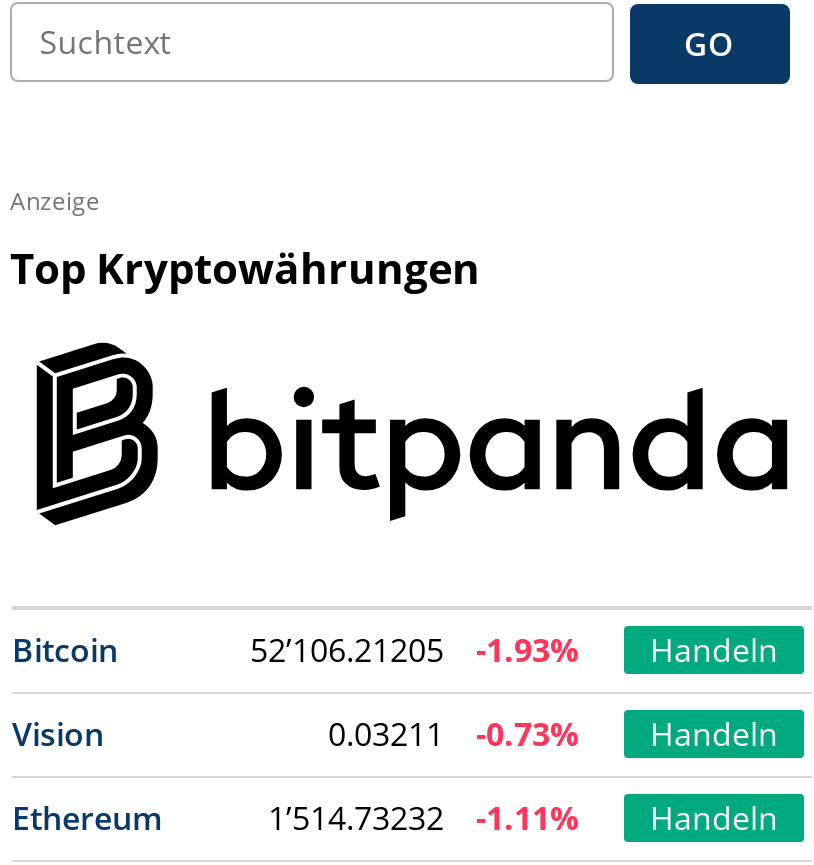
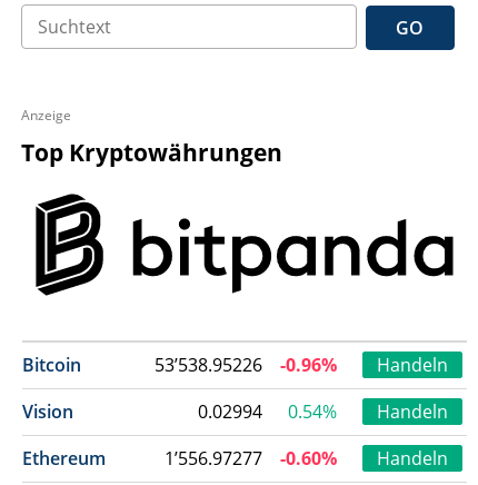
[250,627,444,671] 52’106.21205 -> [155,352,262,377] 53’538.95226
[476,627,578,671] -1.93% -> [280,352,337,377] -0.96%
[328,711,444,755] 0.03211 -> [198,399,262,423] 0.02994
[476,711,578,755] -0.73% -> [288,399,337,423] 0.54%
[268,795,444,839] 1’514.73232 -> [165,446,262,470] 1’556.97277
[476,795,578,839] -1.11% -> [280,446,337,470] -0.60%

